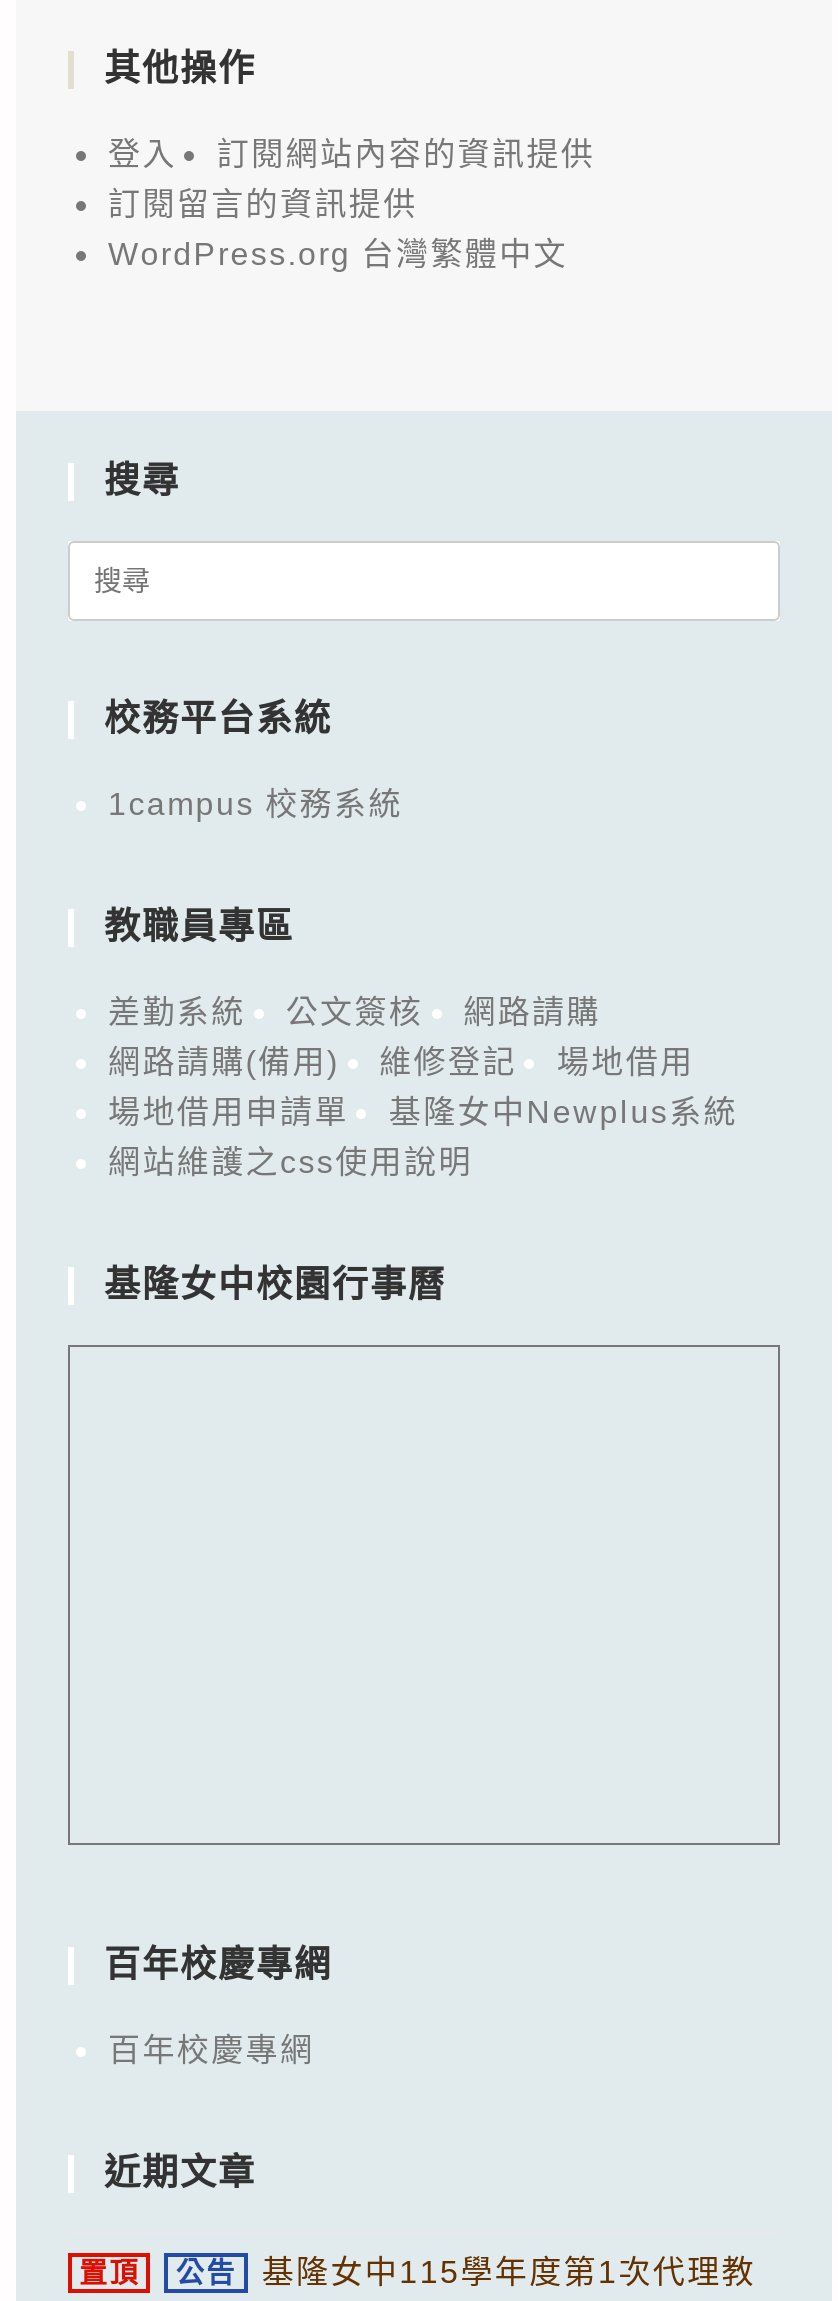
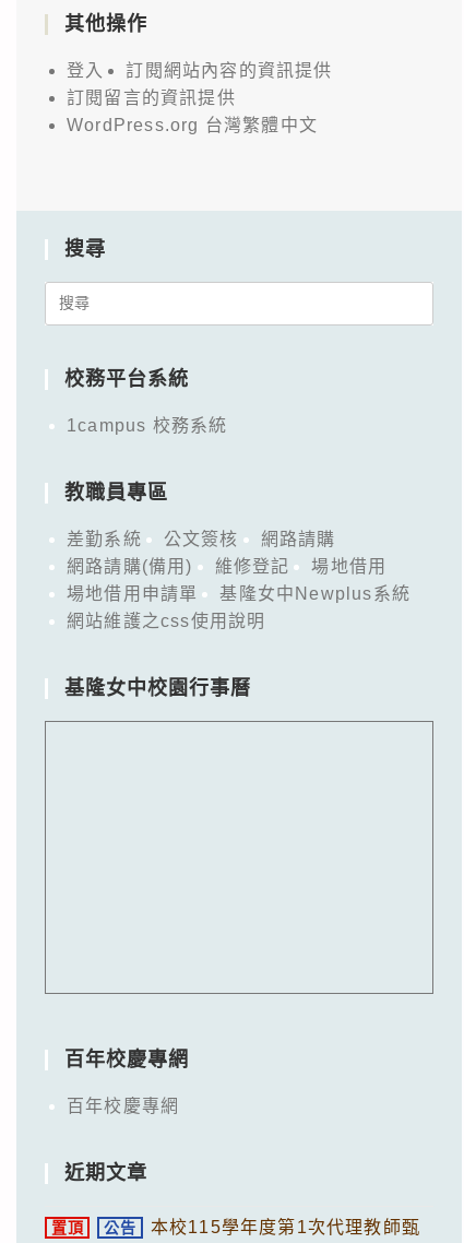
[262,2255,756,2289] 基隆女中115學年度第1次代理教 -> [150,1218,420,1236] 本校115學年度第1次代理教師甄

